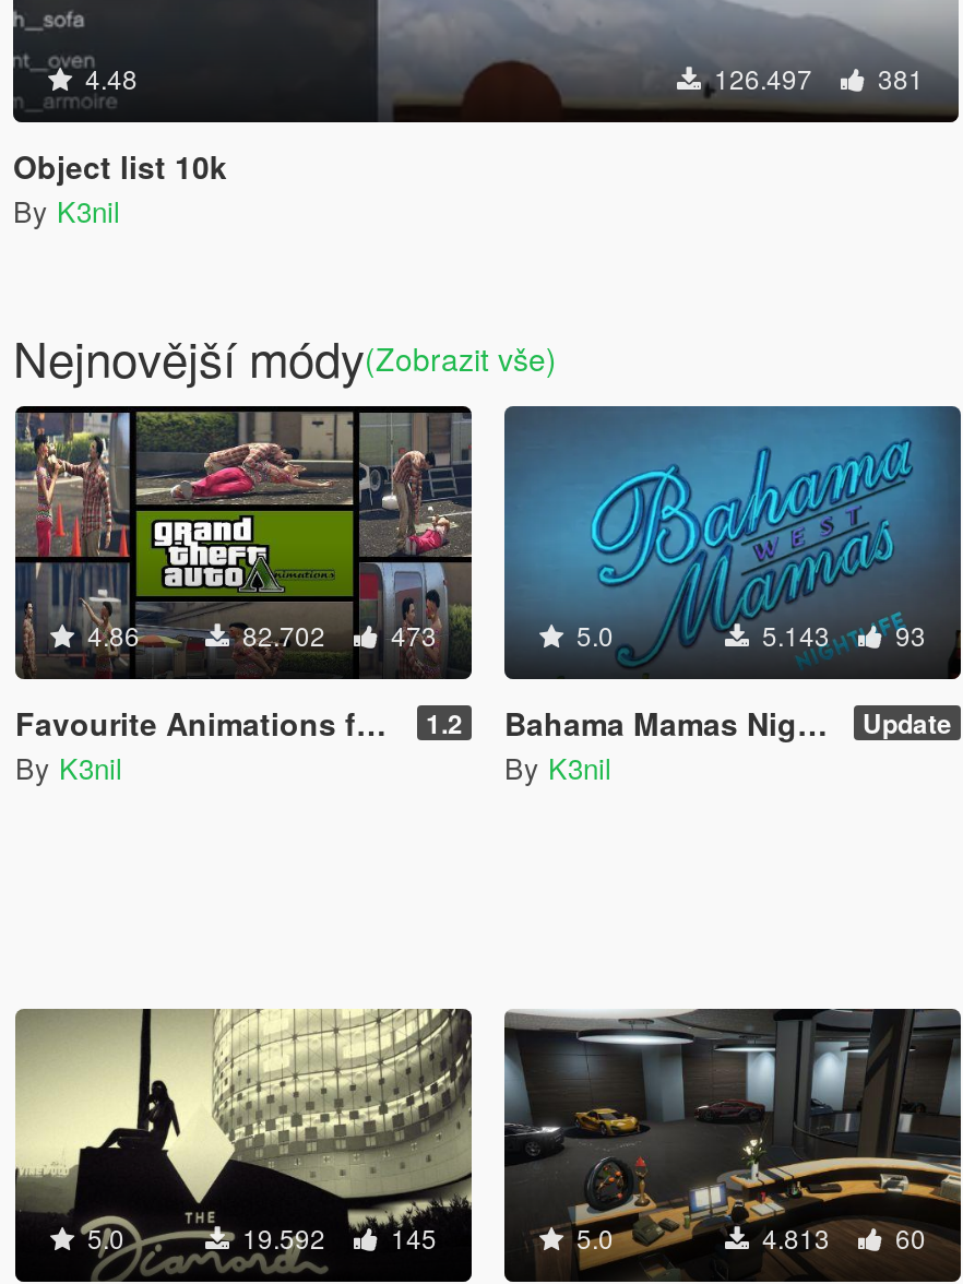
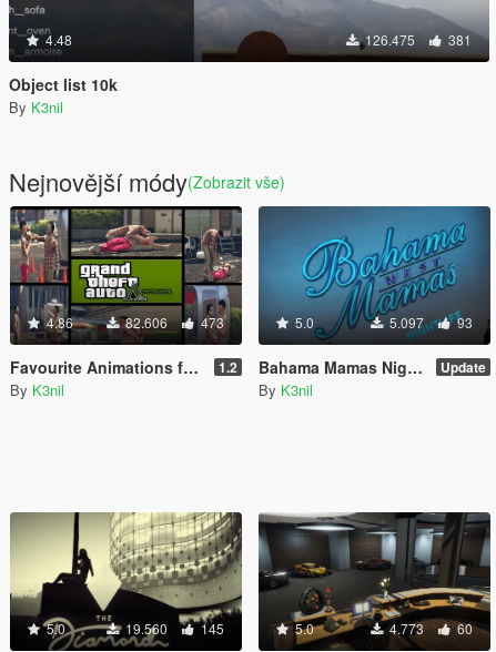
[708,60,924,97] 126.497 381 -> [362,30,472,49] 126.475 381
[236,616,437,654] 82.702 473 -> [122,313,224,332] 82.606 473
[756,616,926,654] 5.143 93 -> [386,313,473,332] 5.097 93
[236,1219,437,1256] 19.592 145 -> [122,619,224,638] 19.560 145
[756,1219,926,1256] 4.813 60 -> [386,619,473,638] 4.773 60

